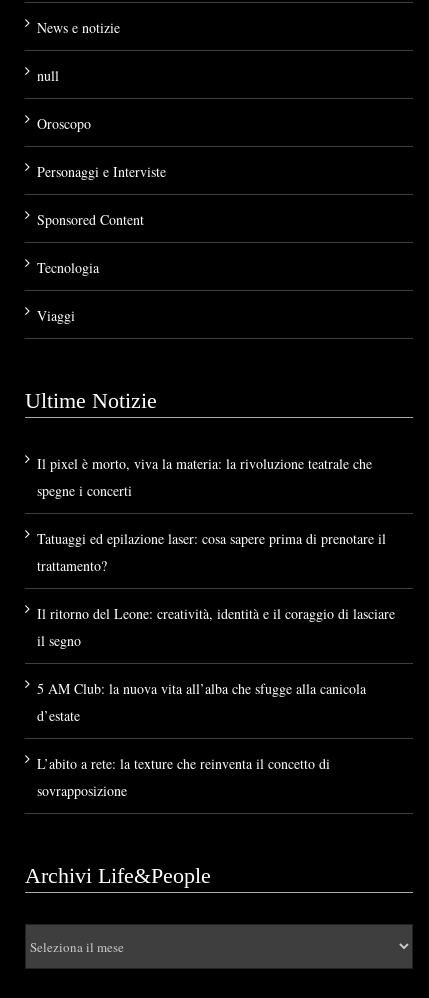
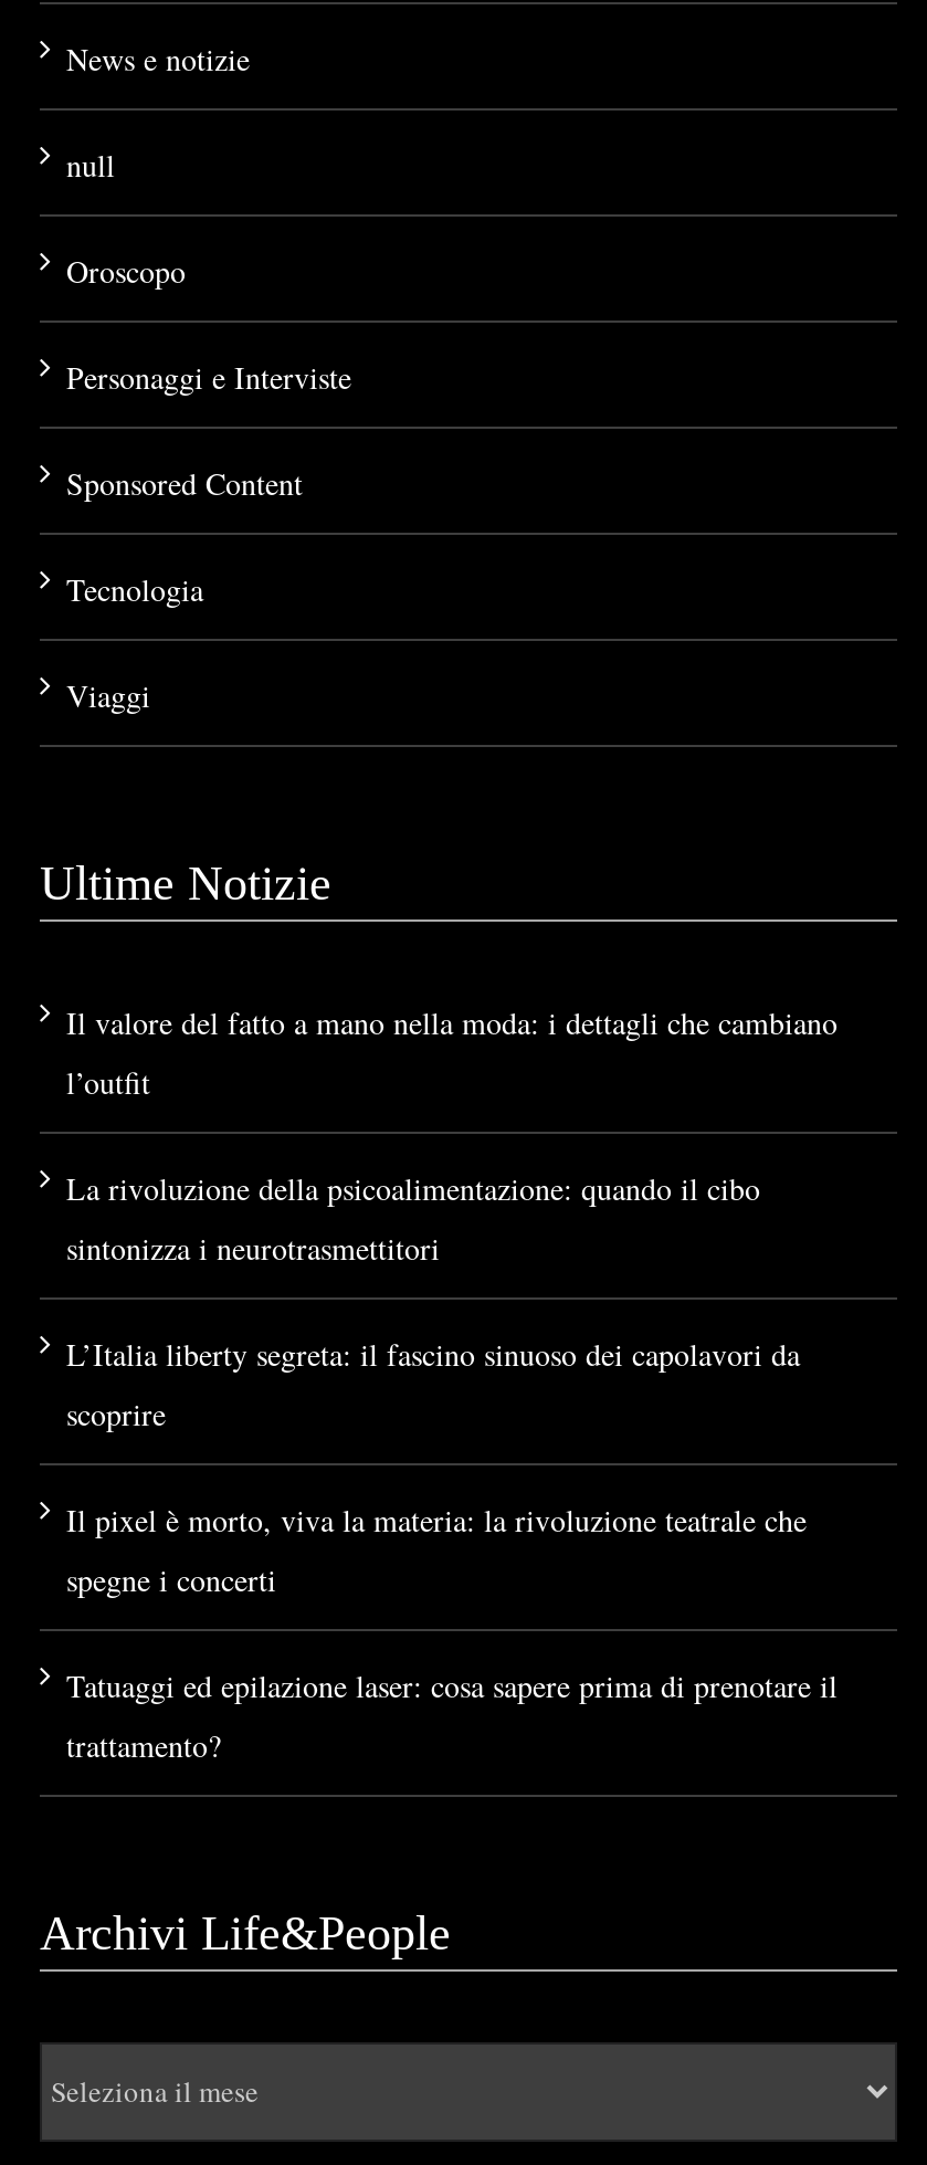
none -> [66,1002,838,1436] Il valore del fatto a mano nella moda: i dettagli che cambiano | l’outfit | La rivoluzione della psicoalimentazione: quando il cibo | sintonizza i neurotrasmettitori | L’Italia liberty segreta: il fascino sinuoso dei capolavori da | scoprire
moved [37,454,386,575] -> [66,1500,838,1767]: Il pixel è morto, viva la materia: la rivoluzione teatrale che | spegne i concerti | Tatuaggi ed epilazione laser: cosa sapere prima di prenotare il | trattamento?
[37,604,395,800] Il ritorno del Leone: creatività, identità e il coraggio di lasciare | il segno | 5 AM Club: la nuova vita all’alba che sfugge alla canicola | d’estate | L’abito a rete: la texture che reinventa il concetto di | sovrapposizione -> none

